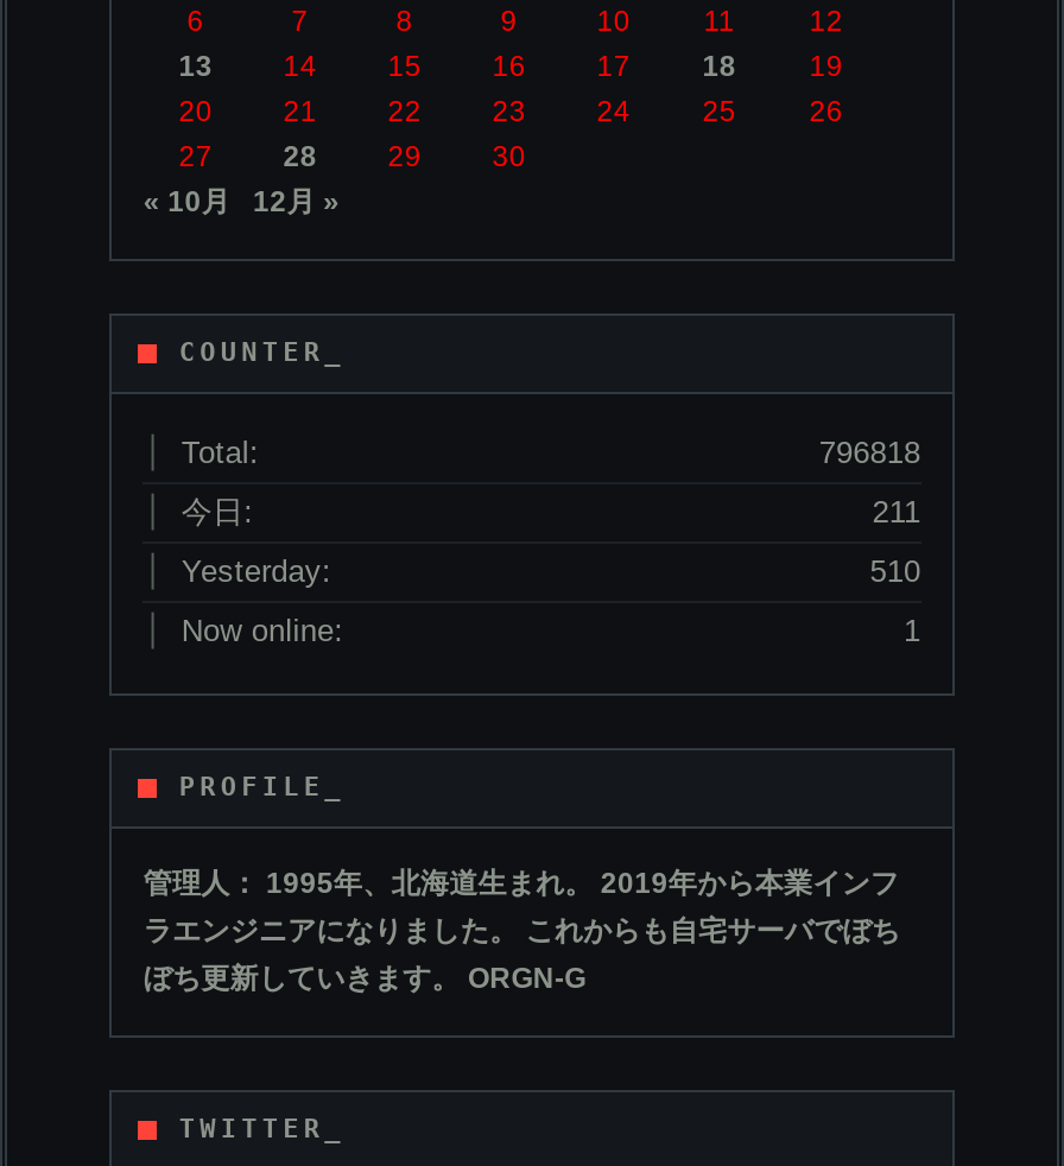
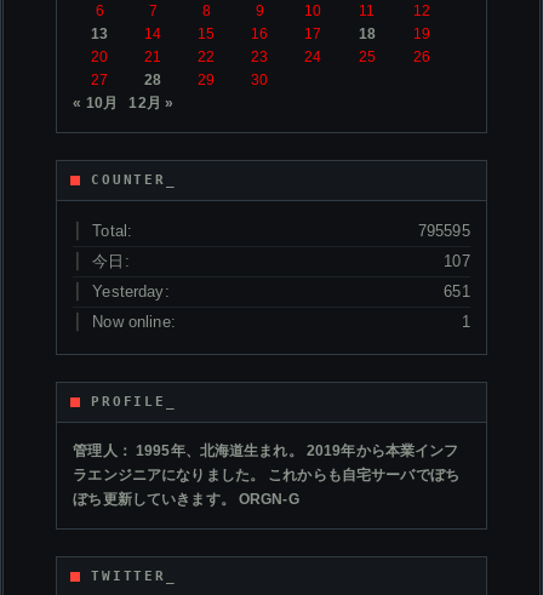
[819,435,921,471] 796818 -> [418,222,470,240] 795595
[872,494,921,530] 211 -> [444,252,470,270] 107
[870,554,921,589] 510 -> [444,283,470,301] 651

